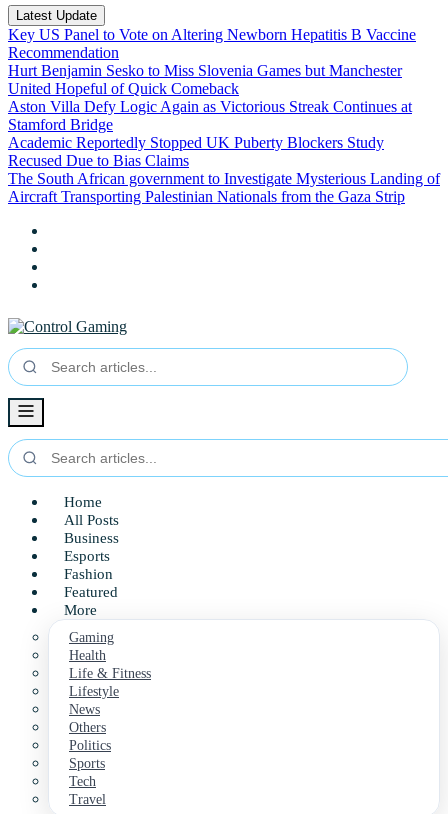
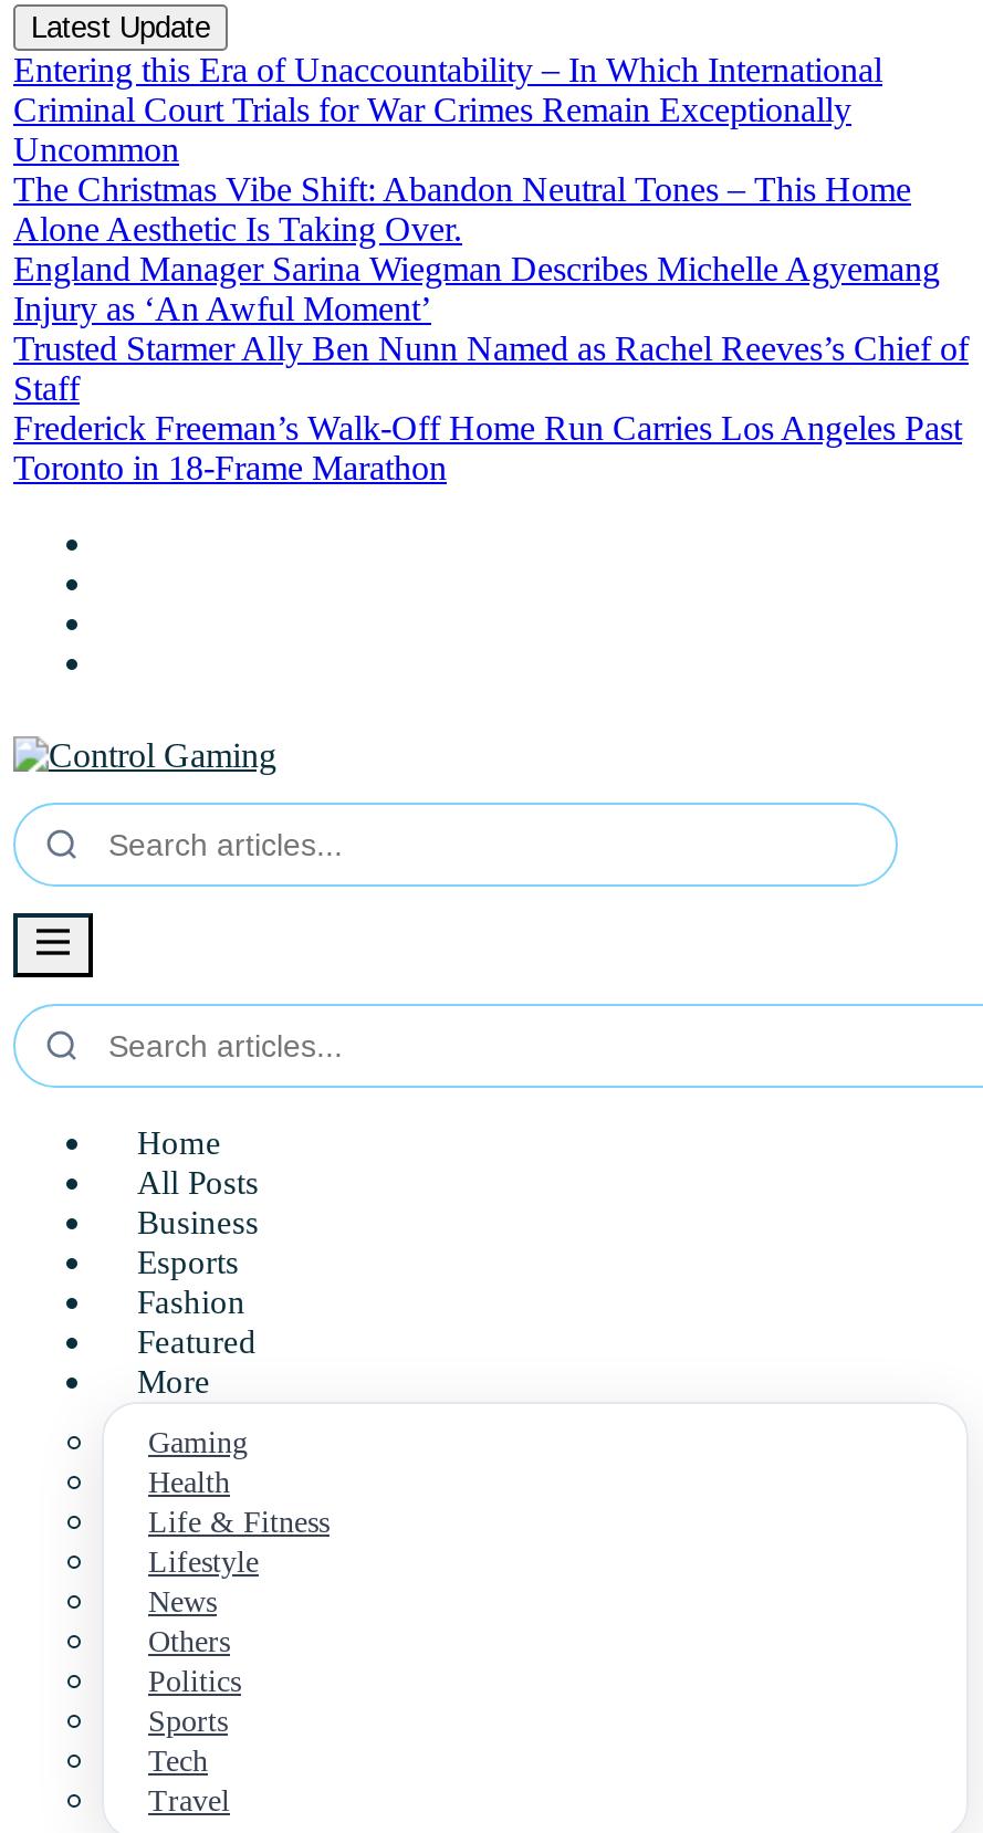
[8,26,440,205] Key US Panel to Vote on Altering Newborn Hepatitis B Vaccine | Recommendation | Hurt Benjamin Sesko to Miss Slovenia Games but Manchester | United Hopeful of Quick Comeback | Aston Villa Defy Logic Again as Victorious Streak Continues at | Stamford Bridge | Academic Reportedly Stopped UK Puberty Blockers Study | Recused Due to Bias Claims | The South African government to Investigate Mysterious Landing of | Aircraft Transporting Palestinian Nationals from the Gaza Strip -> [13,51,969,486] Entering this Era of Unaccountability – In Which International | Criminal Court Trials for War Crimes Remain Exceptionally | Uncommon | The Christmas Vibe Shift: Abandon Neutral Tones – This Home | Alone Aesthetic Is Taking Over. | England Manager Sarina Wiegman Describes Michelle Agyemang | Injury as ‘An Awful Moment’ | Trusted Starmer Ally Ben Nunn Named as Rachel Reeves’s Chief of | Staff | Frederick Freeman’s Walk-Off Home Run Carries Los Angeles Past | Toronto in 18-Frame Marathon

